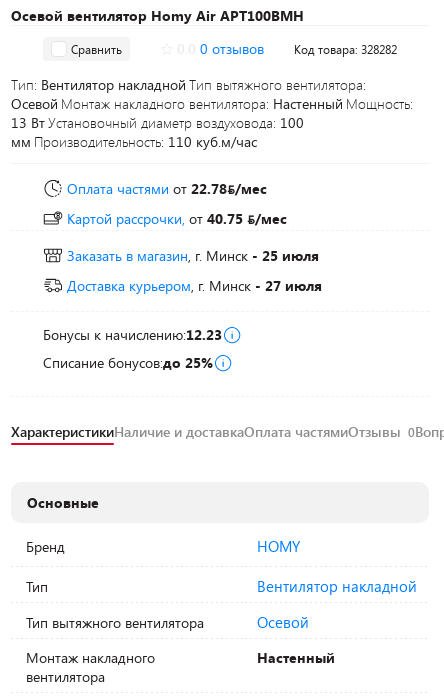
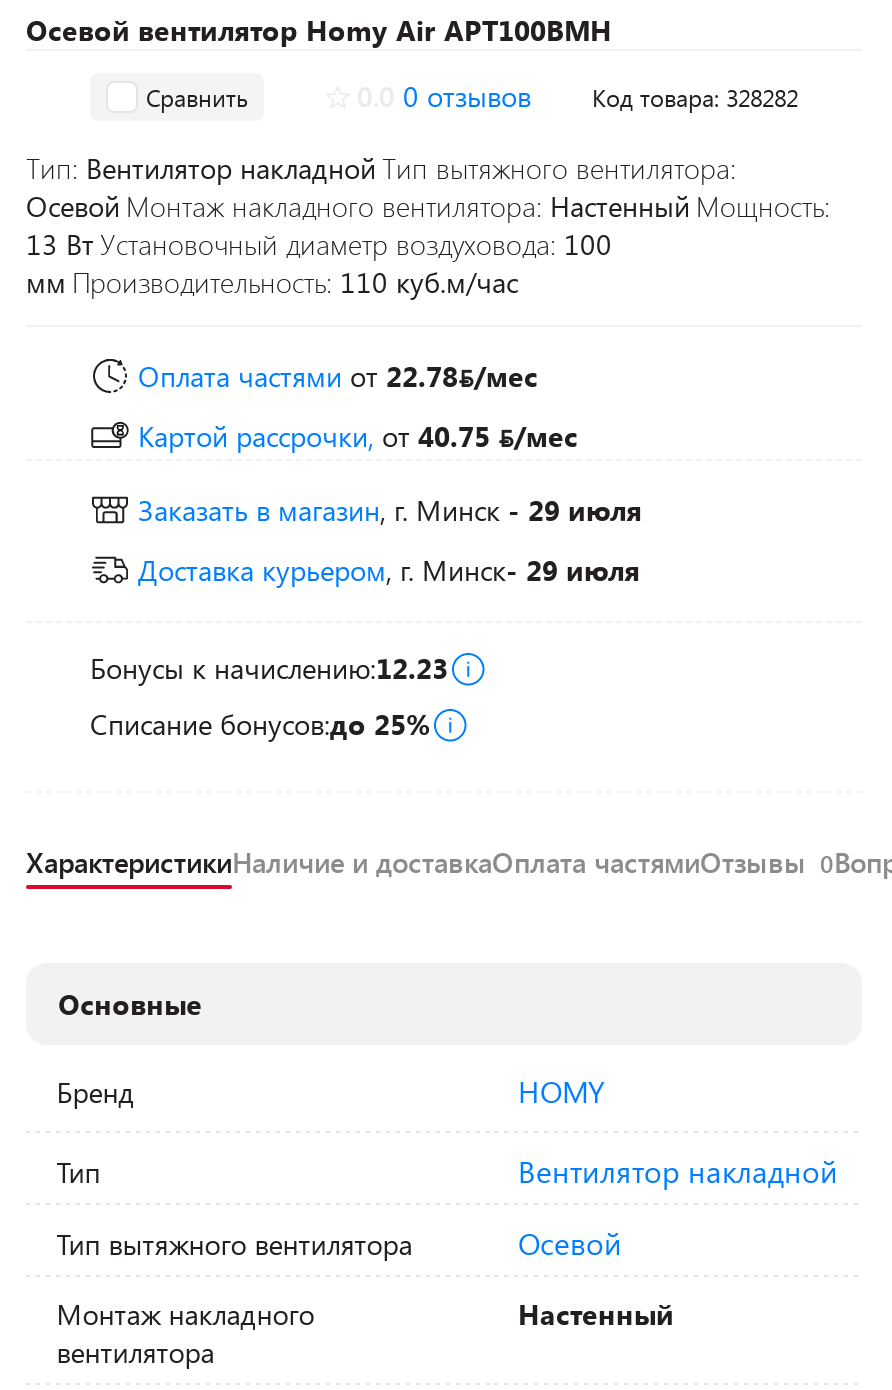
[67,246,319,265] Заказать в магазин, г. Минск - 25 июля -> [138,491,642,529] Заказать в магазин, г. Минск - 29 июля
[67,276,322,295] Доставка курьером, г. Минск- 27 июля -> [138,551,640,589] Доставка курьером, г. Минск- 29 июля

